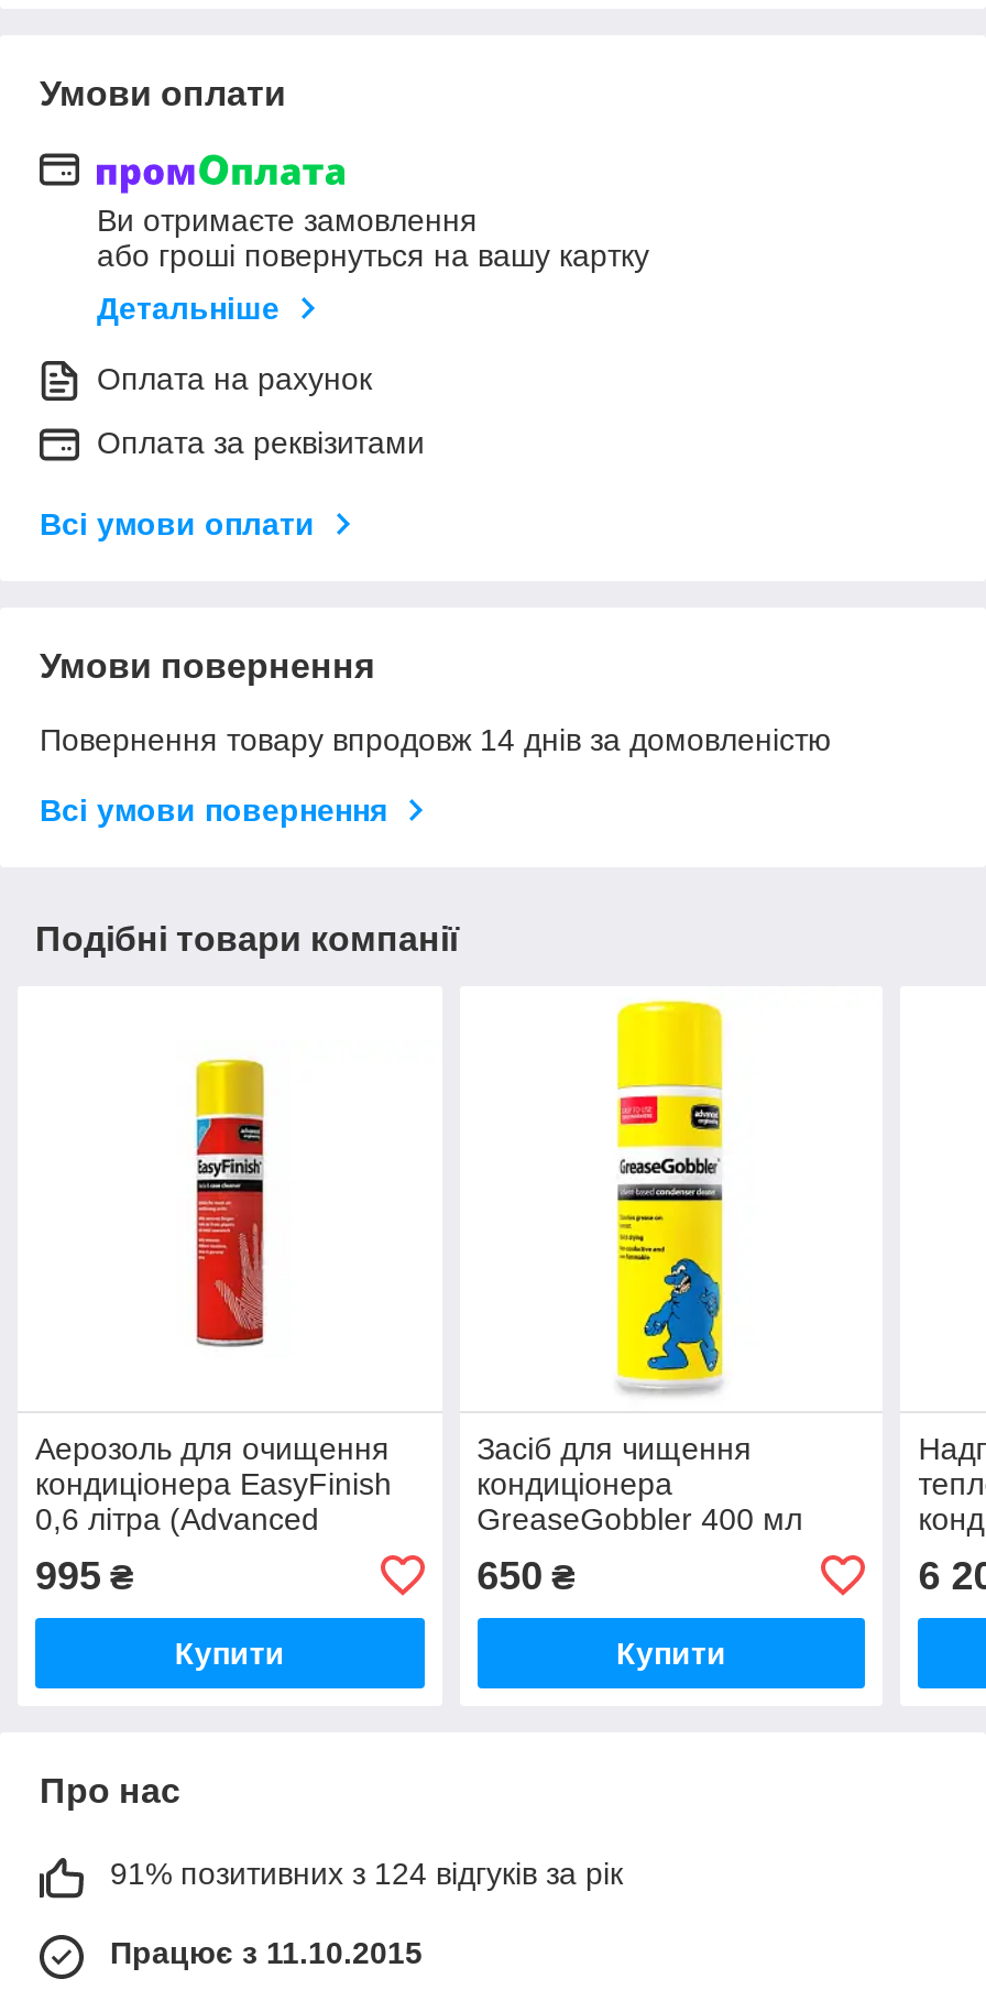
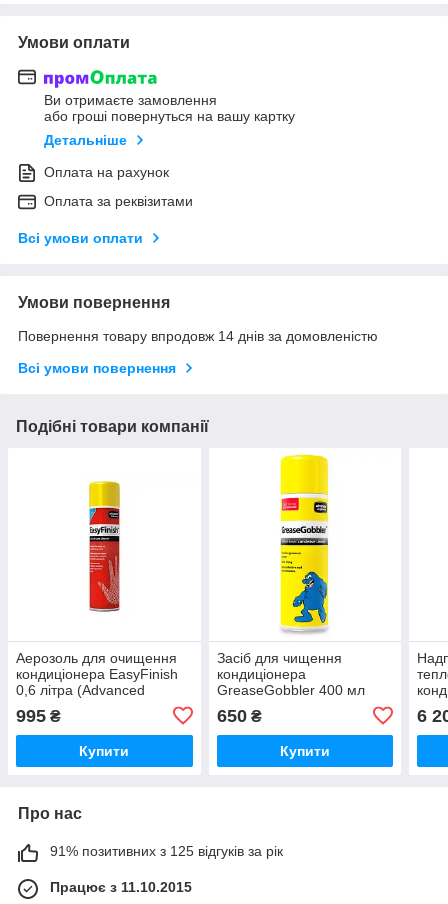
[110,1855,623,1890] 91% позитивних з 124 відгуків за рік -> [50,843,283,859] 91% позитивних з 125 відгуків за рік

